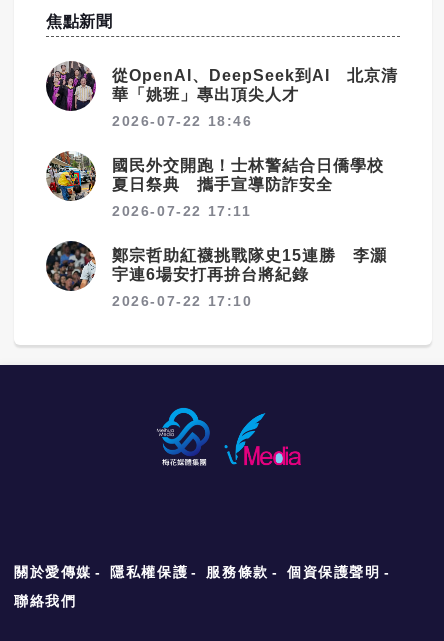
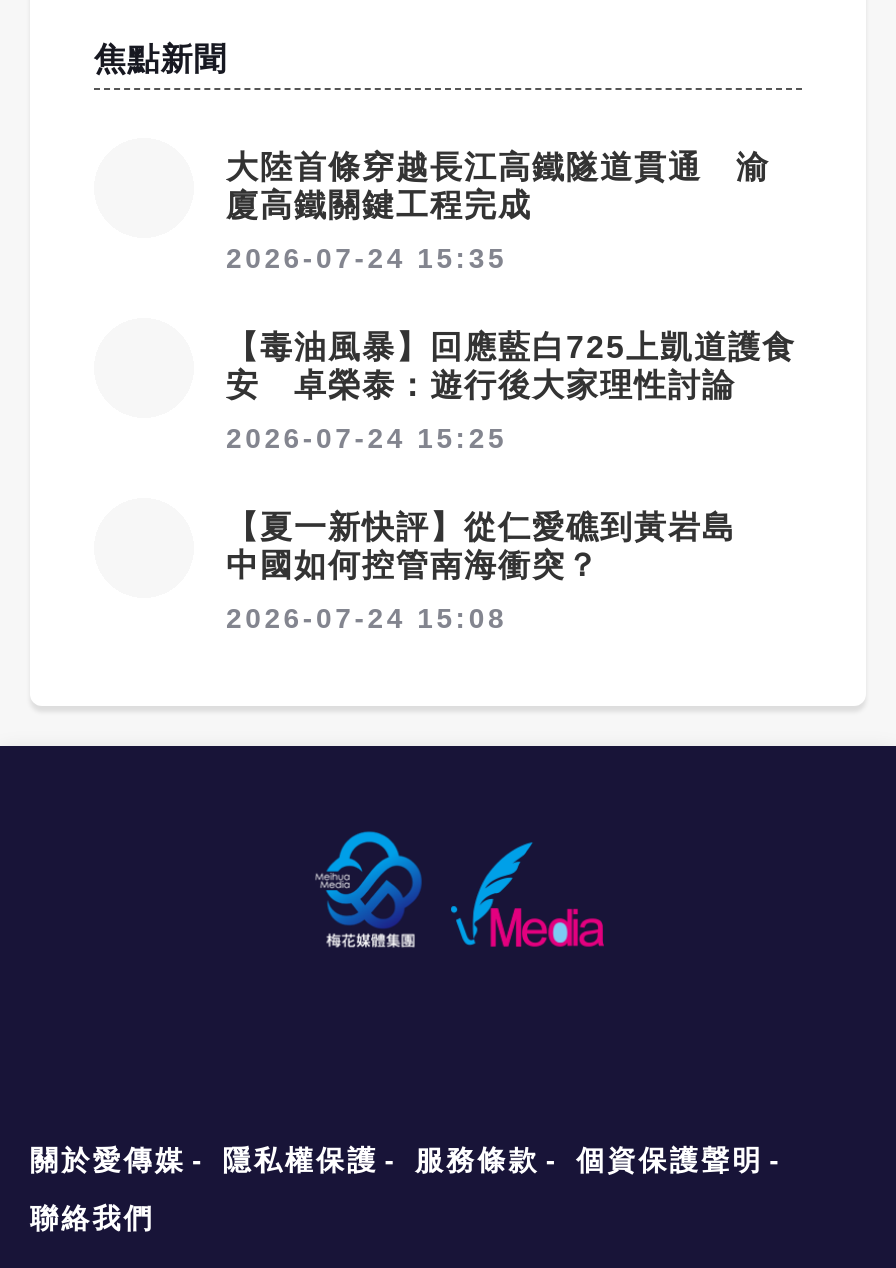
[45,60,97,112] [image] -> none
[112,66,398,102] 從OpenAI、DeepSeek到AI 北京清 | 華「姚班」專出頂尖人才 -> [226,149,770,221] 大陸首條穿越長江高鐵隧道貫通 渝 | 廈高鐵關鍵工程完成
[112,112,253,128] 2026-07-22 18:46 -> [226,241,507,273] 2026-07-24 15:35
[45,150,97,202] [image] -> none
[112,156,384,192] 國民外交開跑！士林警結合日僑學校 | 夏日祭典 攜手宣導防詐安全 -> [226,329,796,401] 【毒油風暴】回應藍白725上凱道護食 | 安 卓榮泰：遊行後大家理性討論
[112,202,252,218] 2026-07-22 17:11 -> [226,421,507,453] 2026-07-24 15:25
[45,240,96,292] [image] -> none
[112,246,387,282] 鄭宗哲助紅襪挑戰隊史15連勝 李灝 | 宇連6場安打再拚台將紀錄 -> [226,509,770,581] 【夏一新快評】從仁愛礁到黃岩島 | 中國如何控管南海衝突？
[112,292,253,308] 2026-07-22 17:10 -> [226,601,507,633] 2026-07-24 15:08

